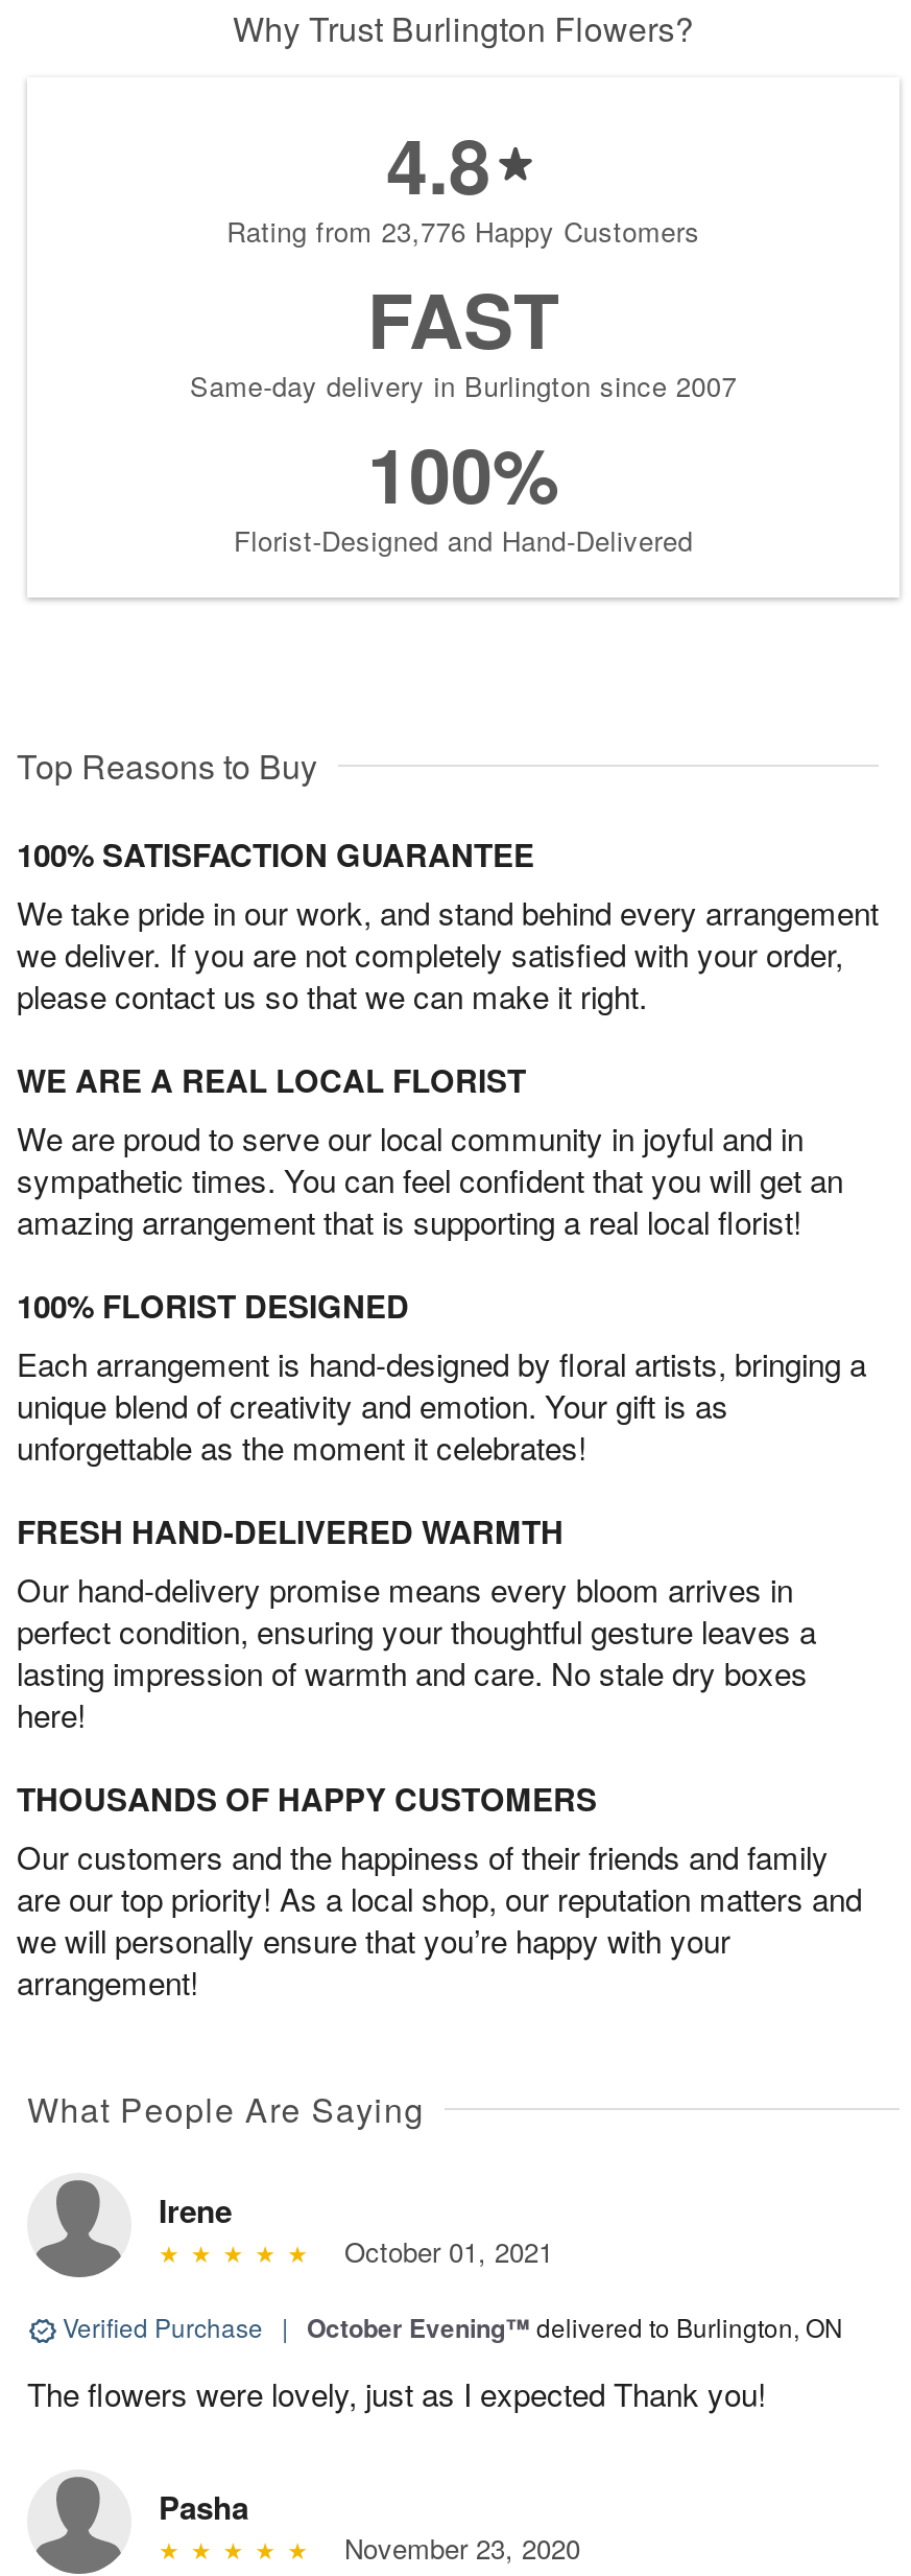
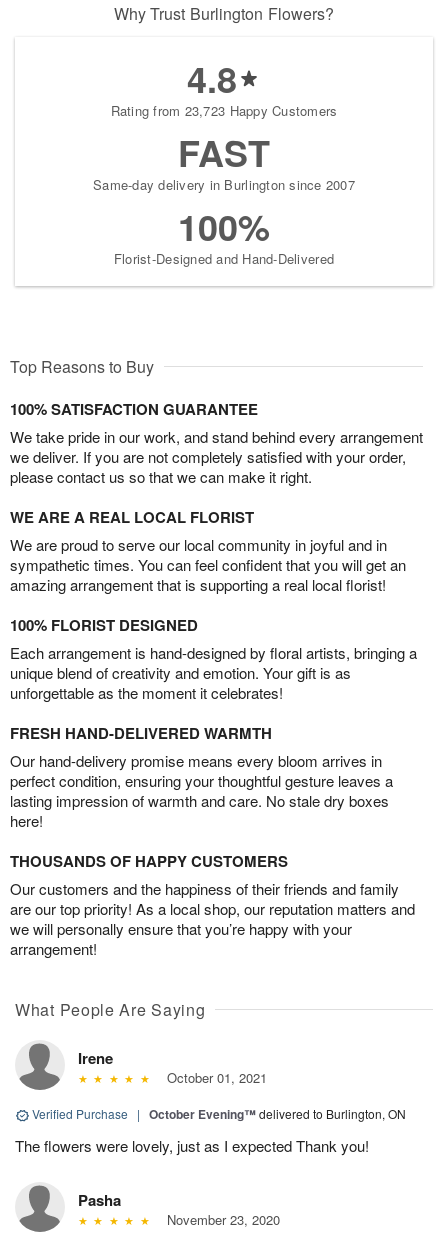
[227,212,700,252] Rating from 23,776 Happy Customers -> [111,101,337,120] Rating from 23,723 Happy Customers

